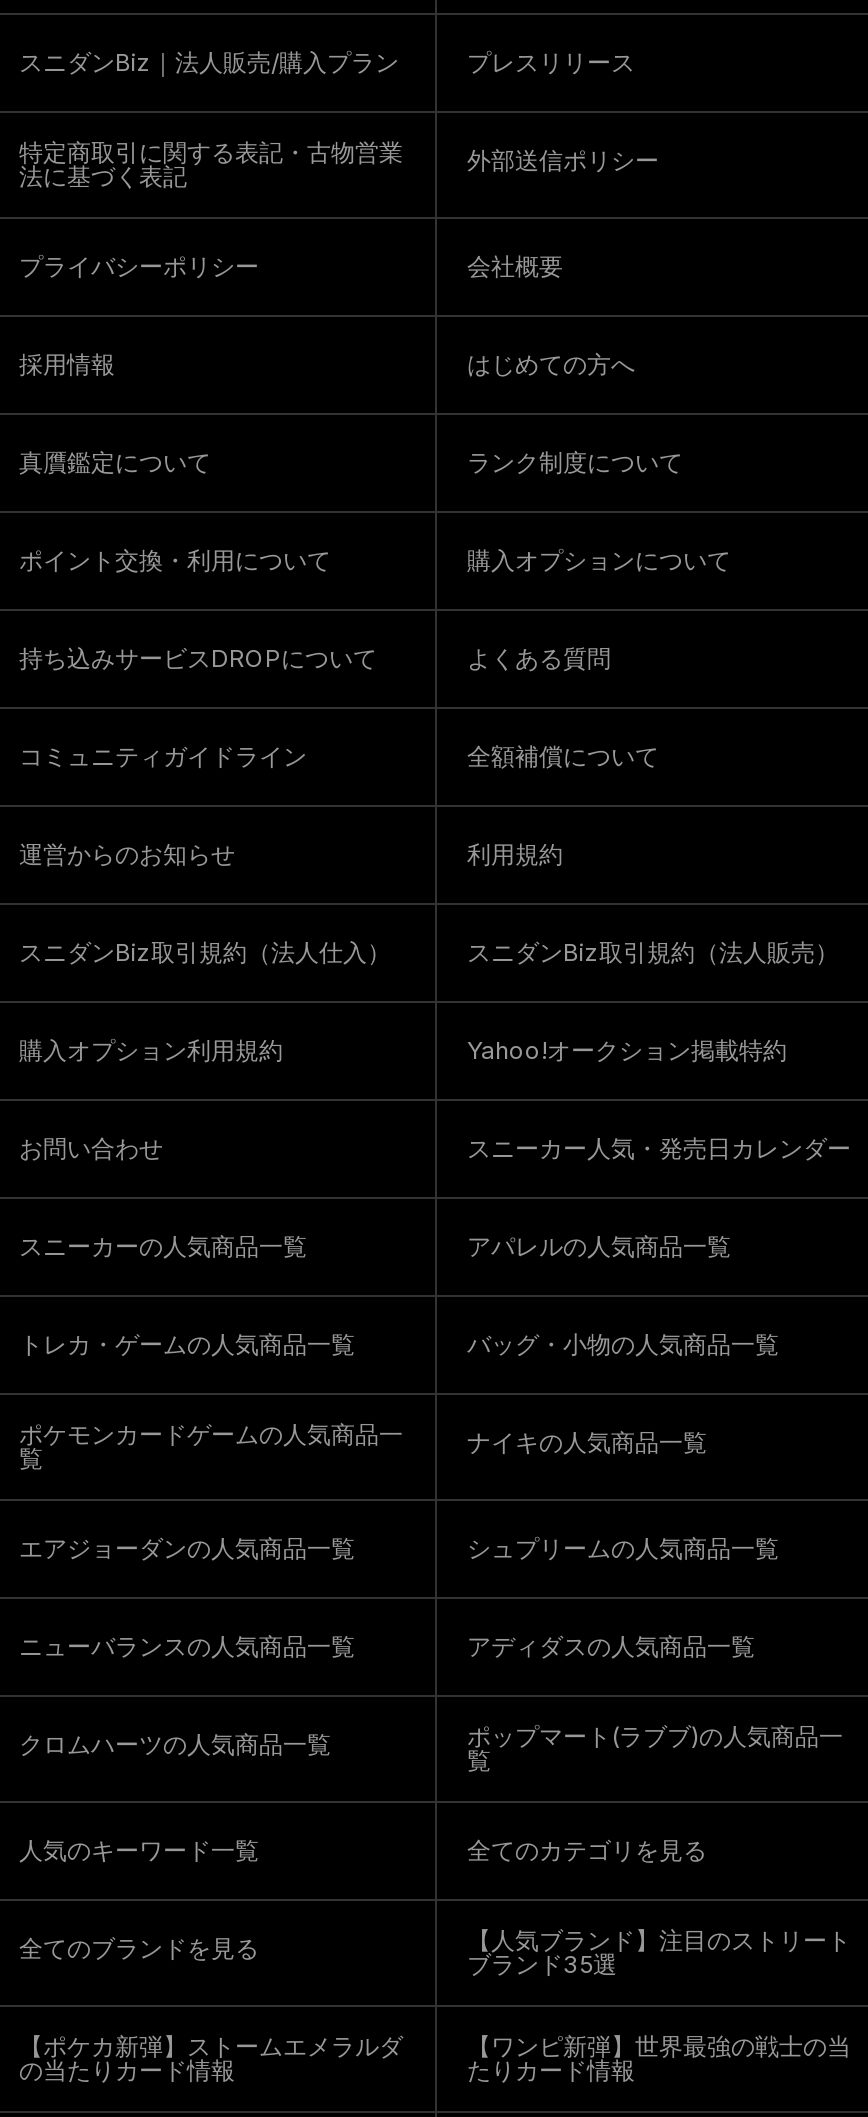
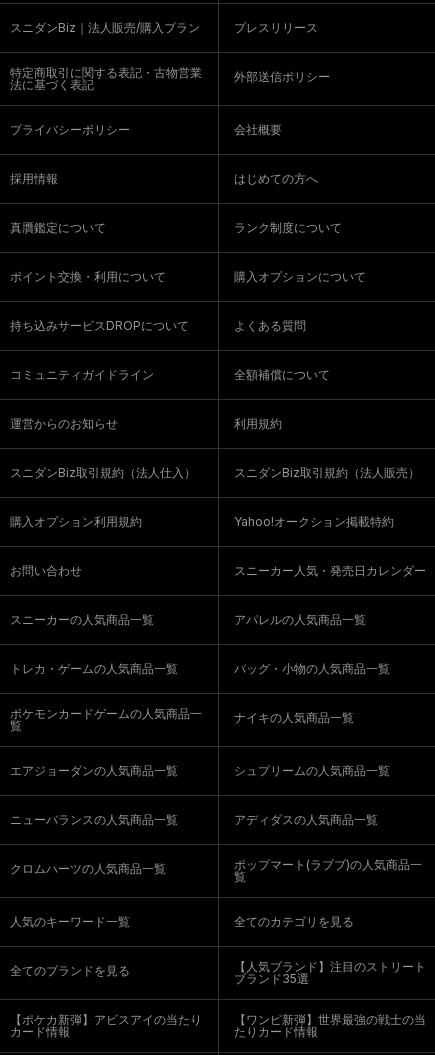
[19,2032,403,2086] 【ポケカ新弾】ストームエメラルダ | の当たりカード情報 -> [10,1012,202,1039] 【ポケカ新弾】アビスアイの当たり | カード情報

